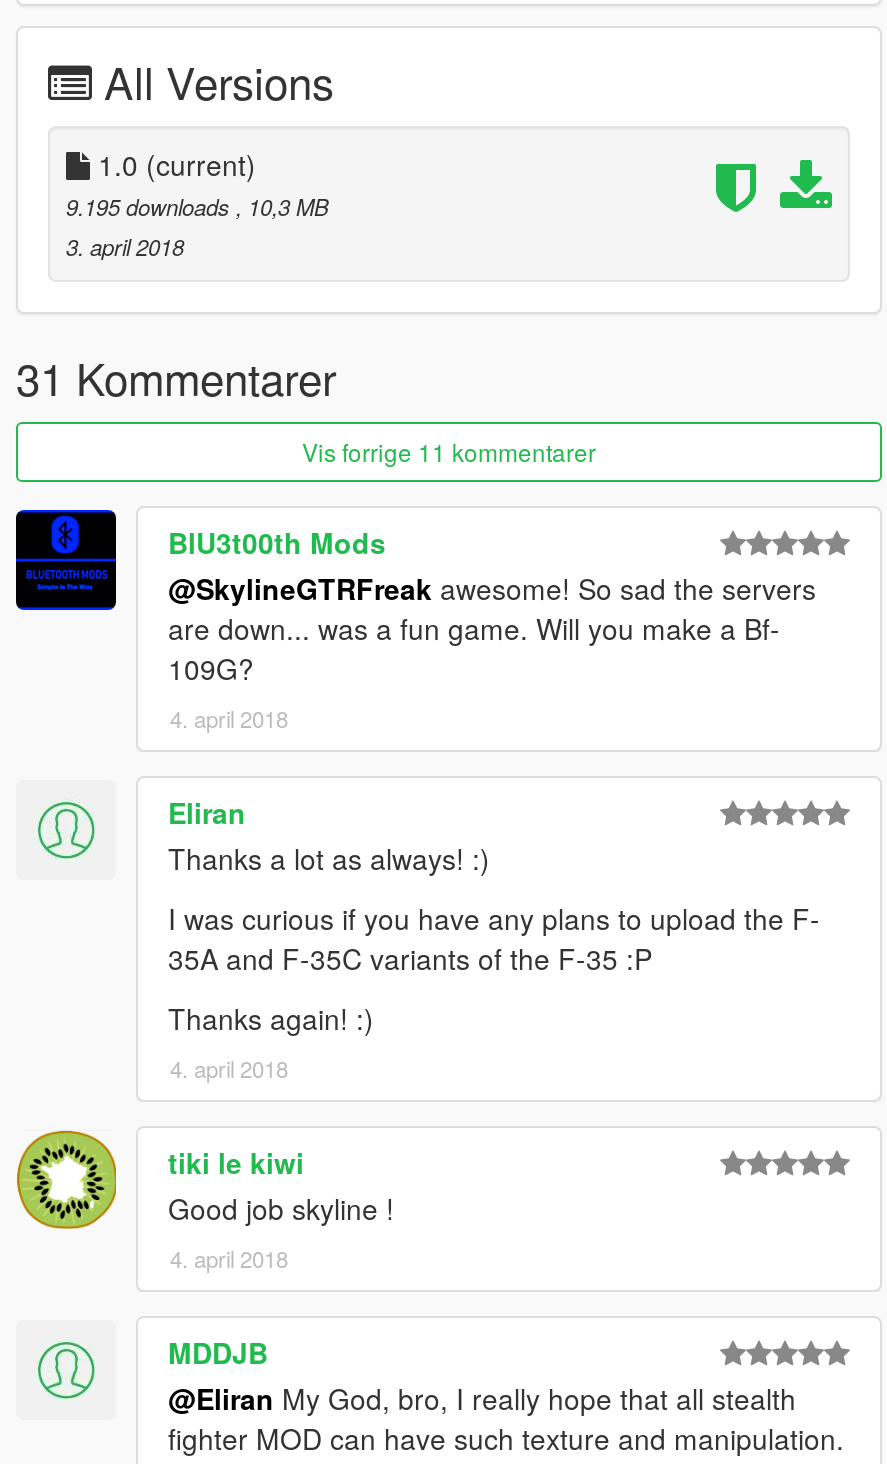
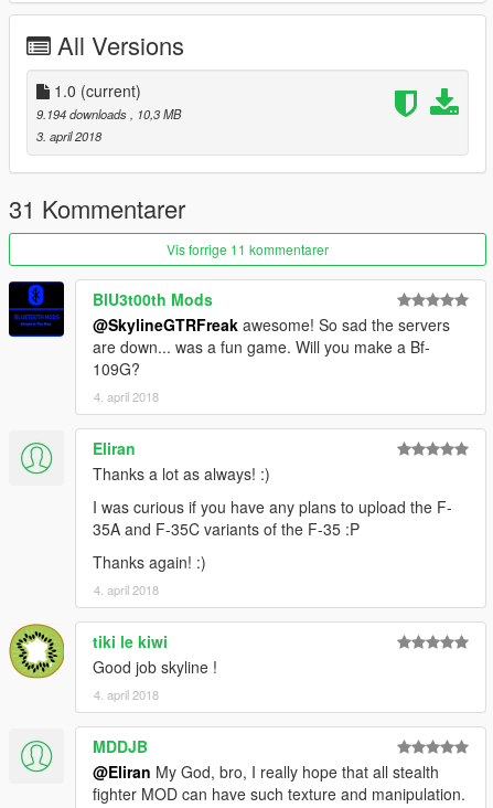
[66,190,328,222] 9.195 downloads, 10,3 MB -> [36,105,181,122] 9.194 downloads, 10,3 MB

